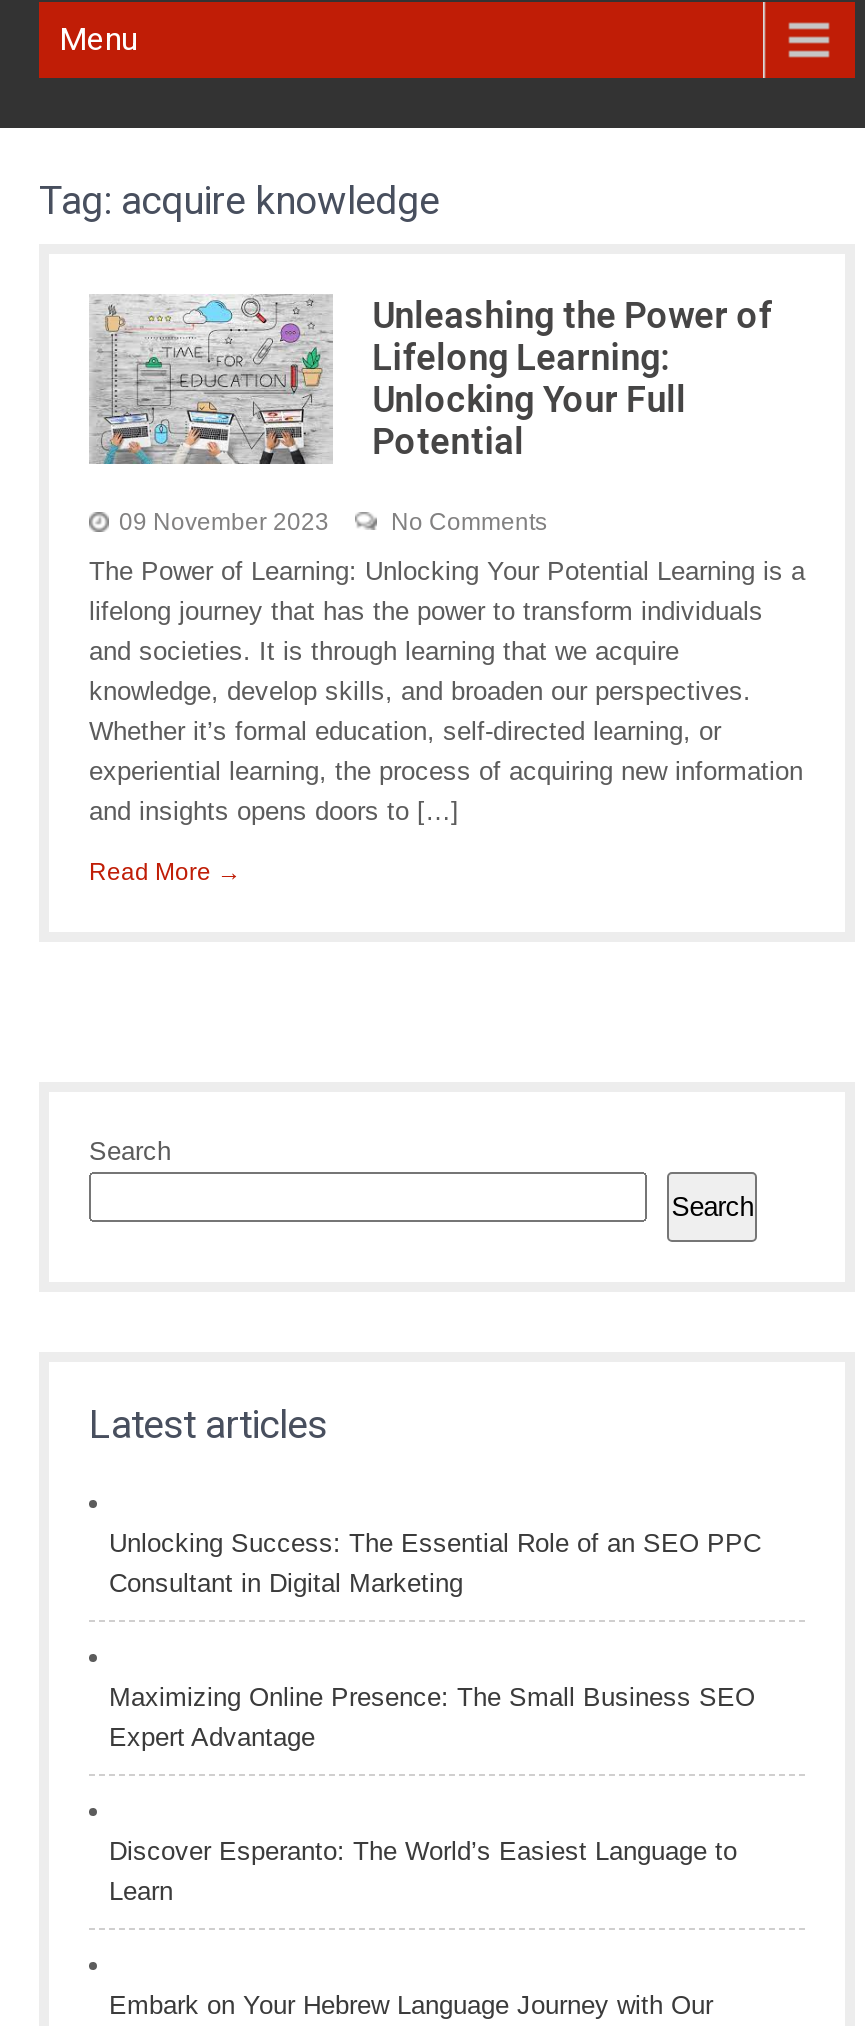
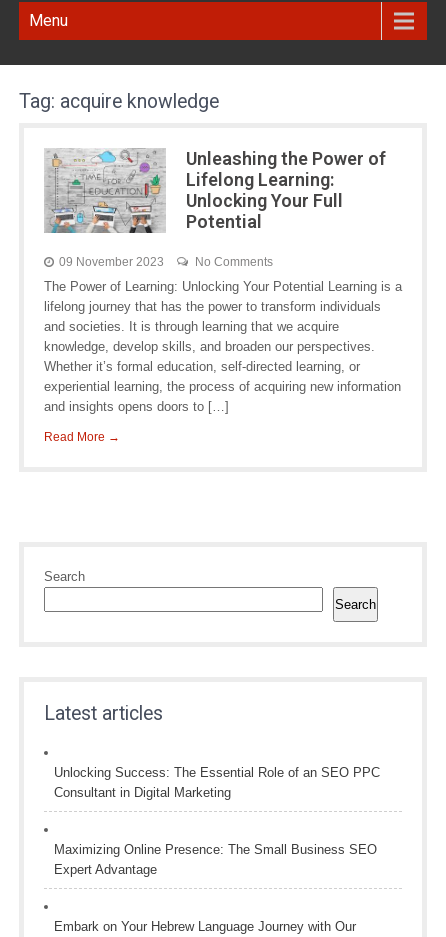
[109,1835,737,1905] Discover Esperanto: The World’s Easiest Language to | Learn -> none

